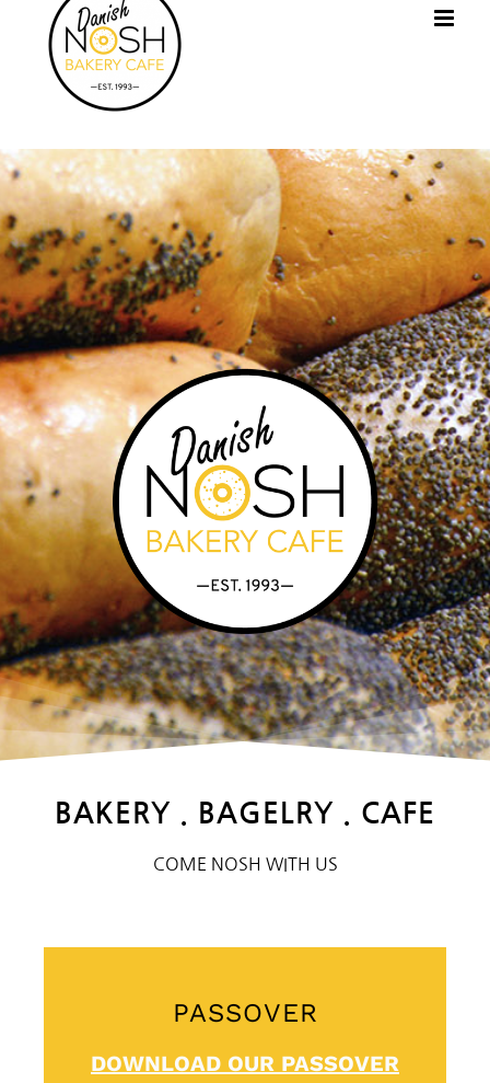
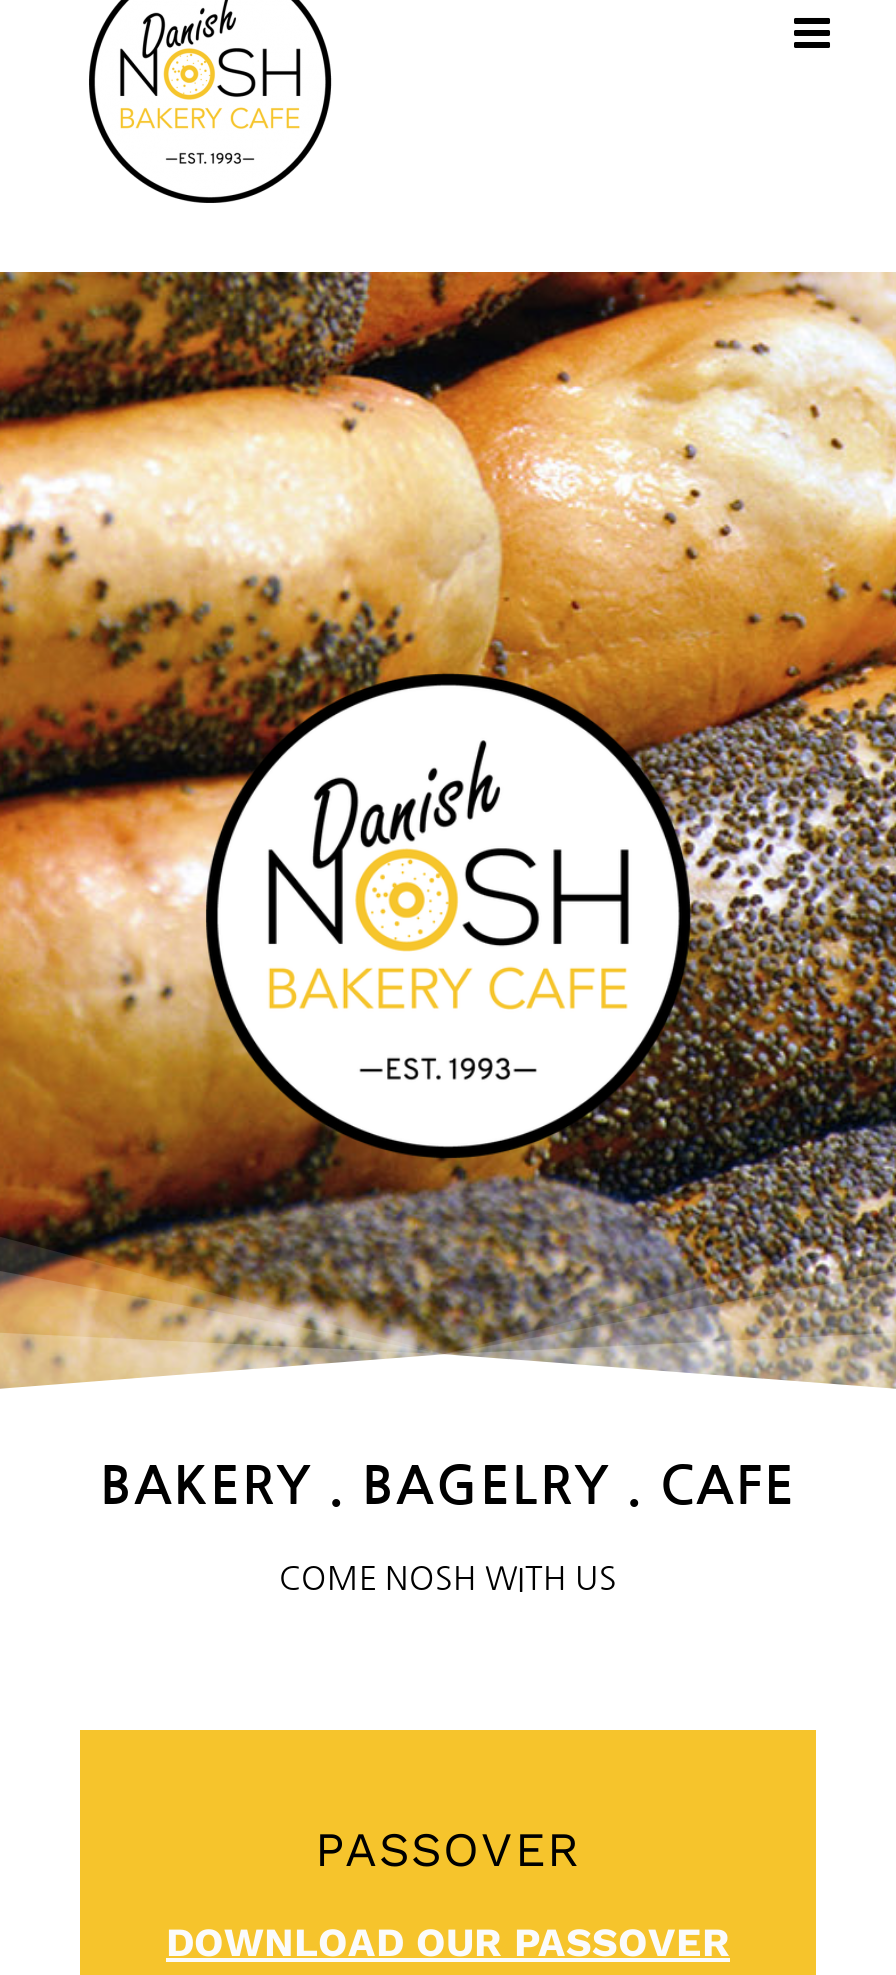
[3,149,487,758] [image] -> [6,270,890,1384] [image]

